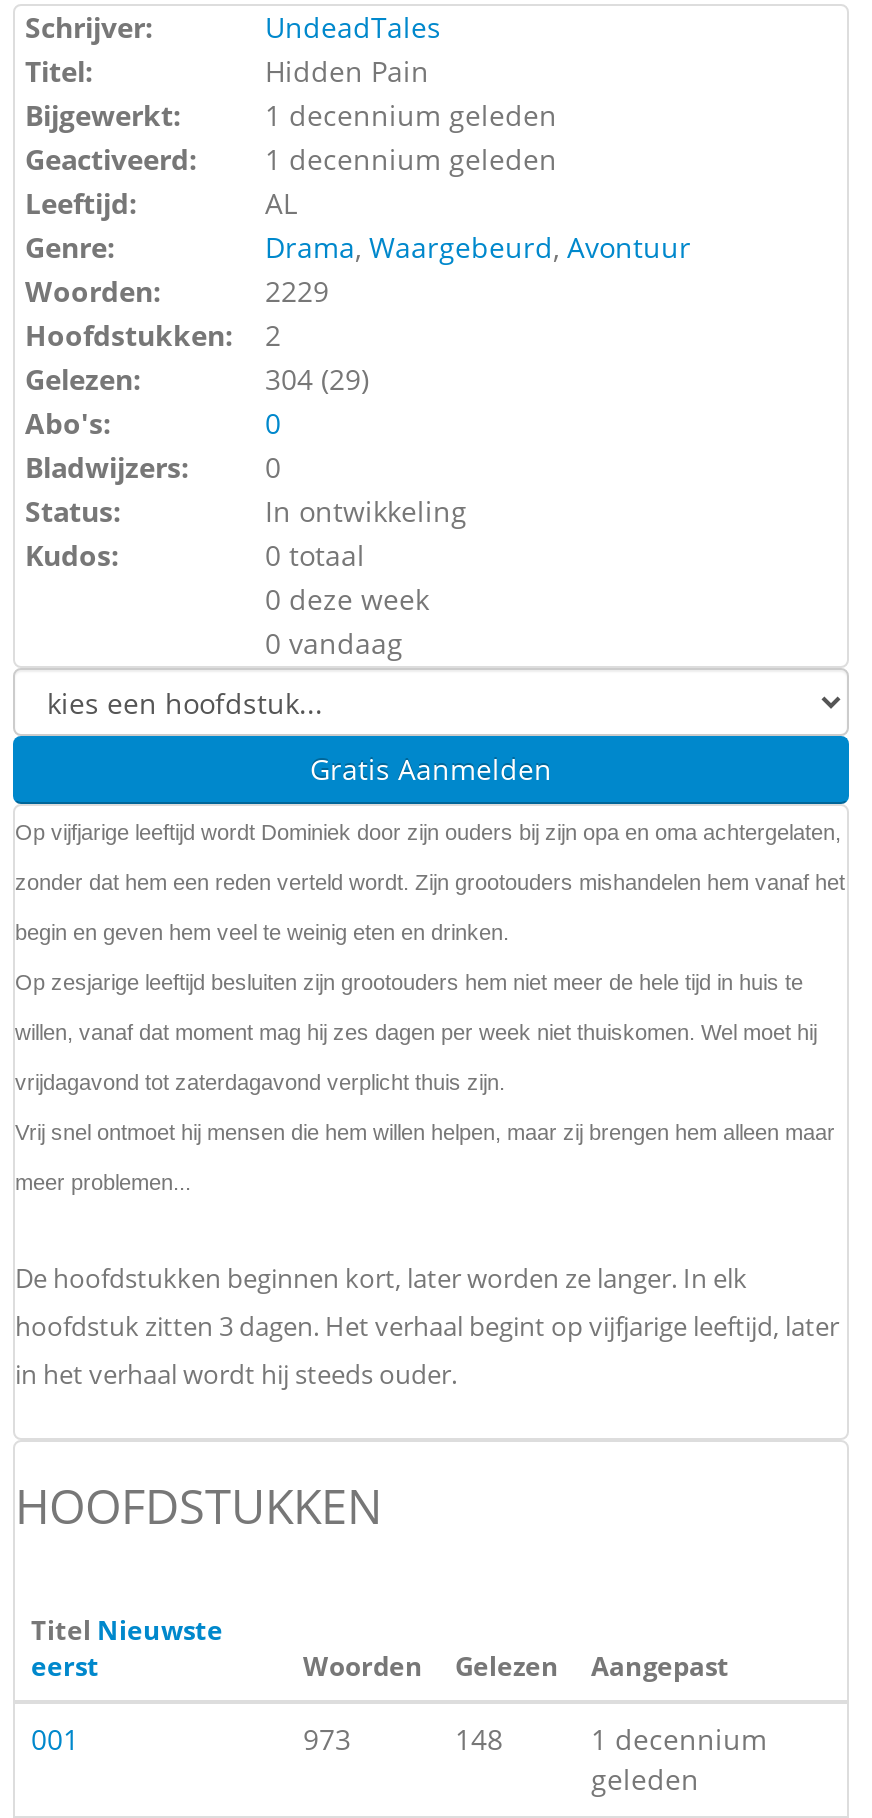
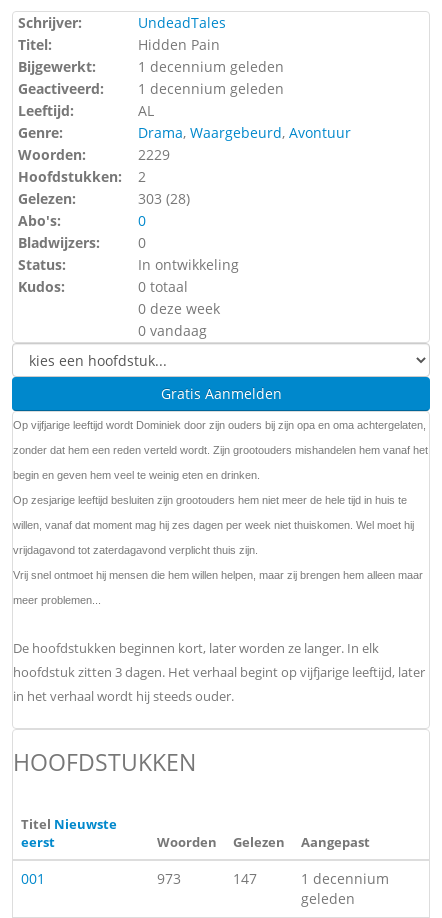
[265,360,369,398] 304 (29) -> [138,189,190,208] 303 (28)
[455,1720,503,1758] 148 -> [233,869,257,888] 147

